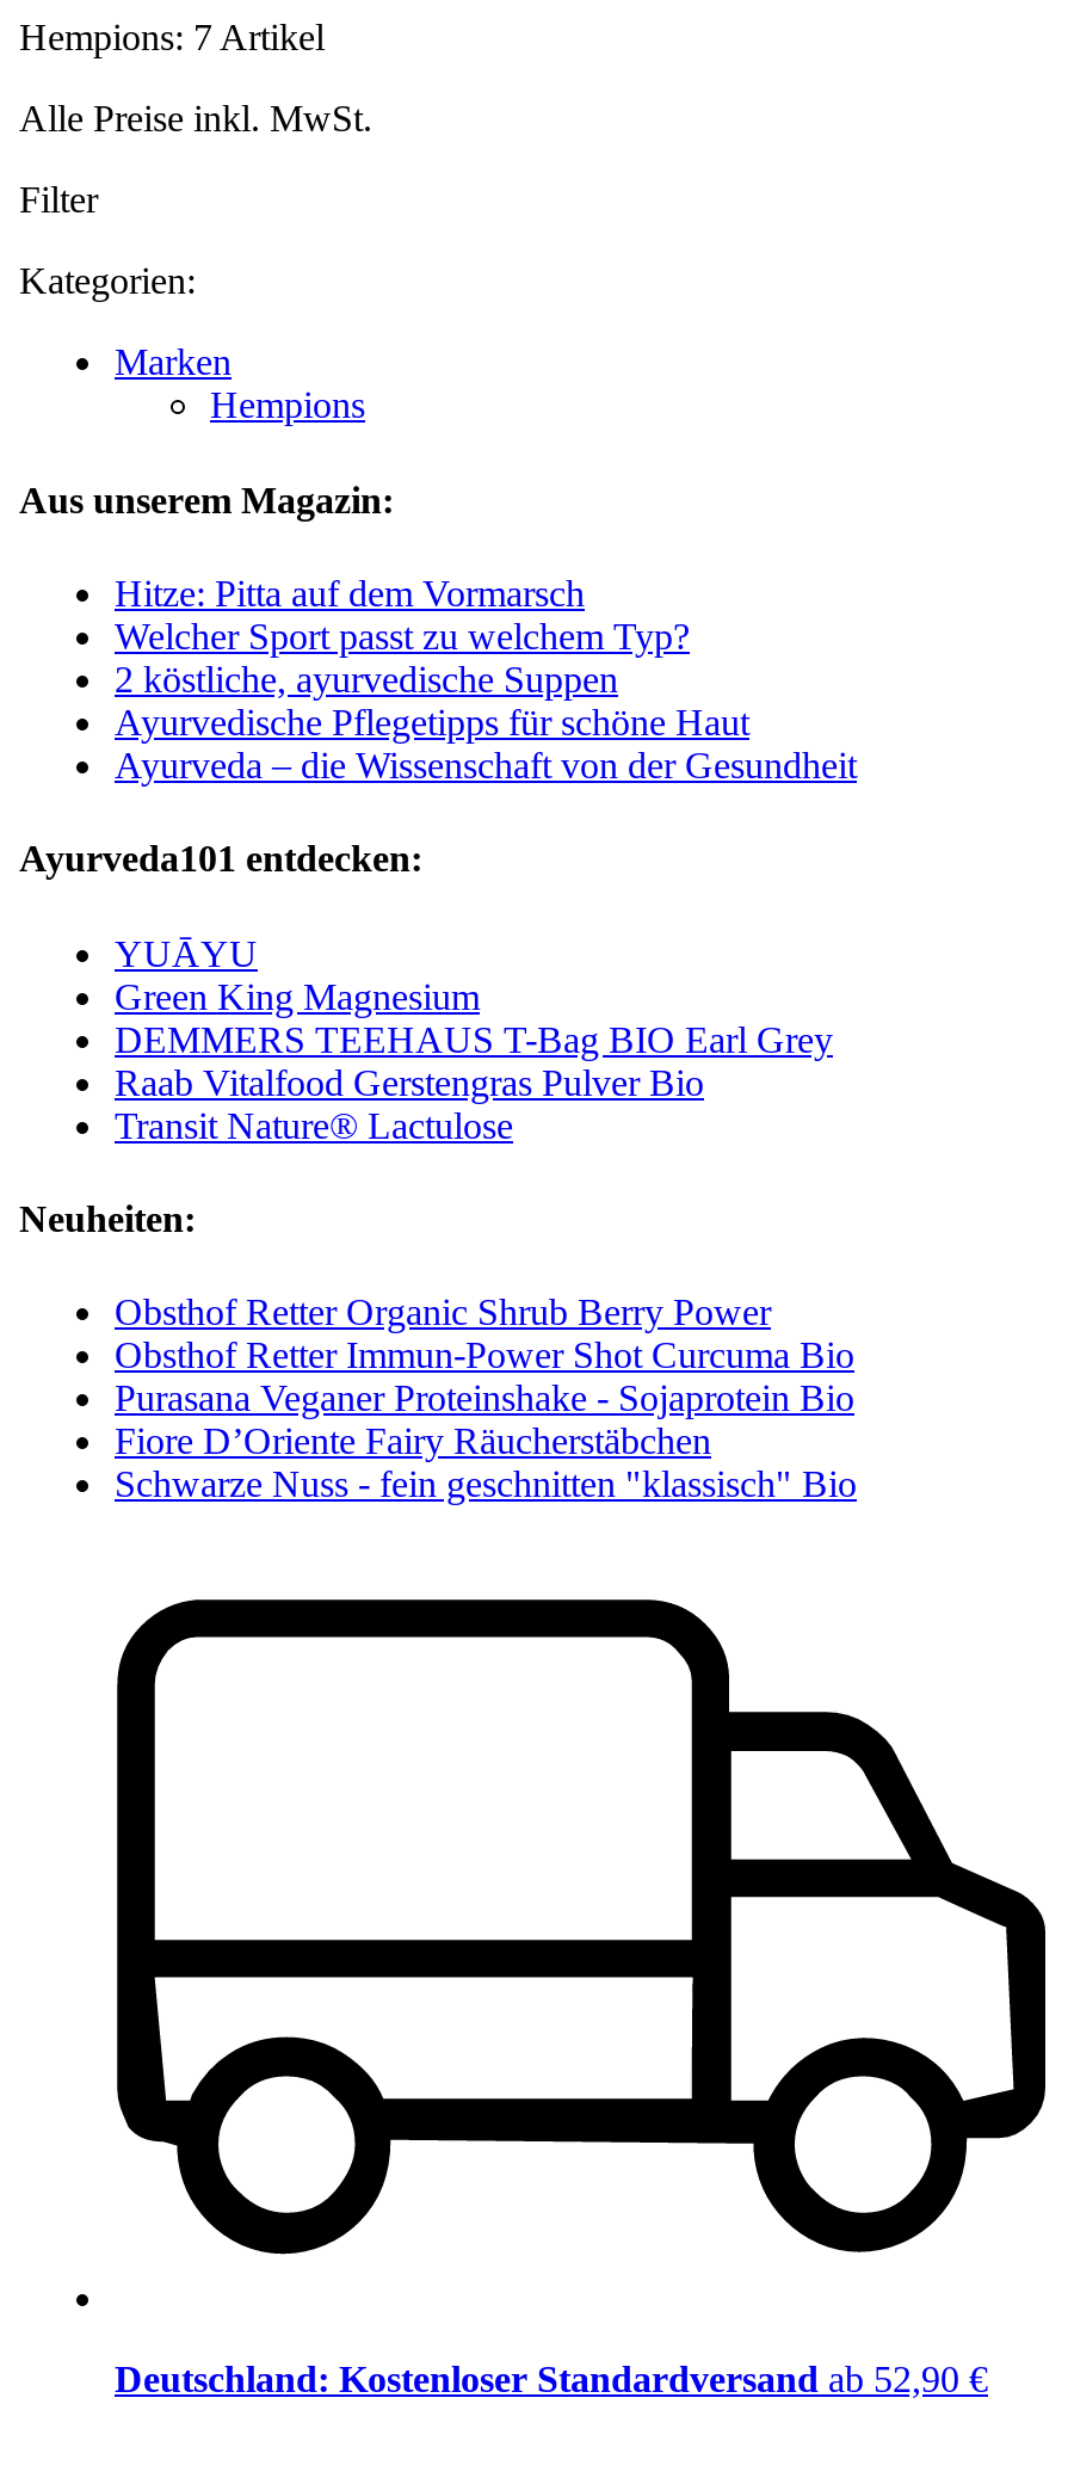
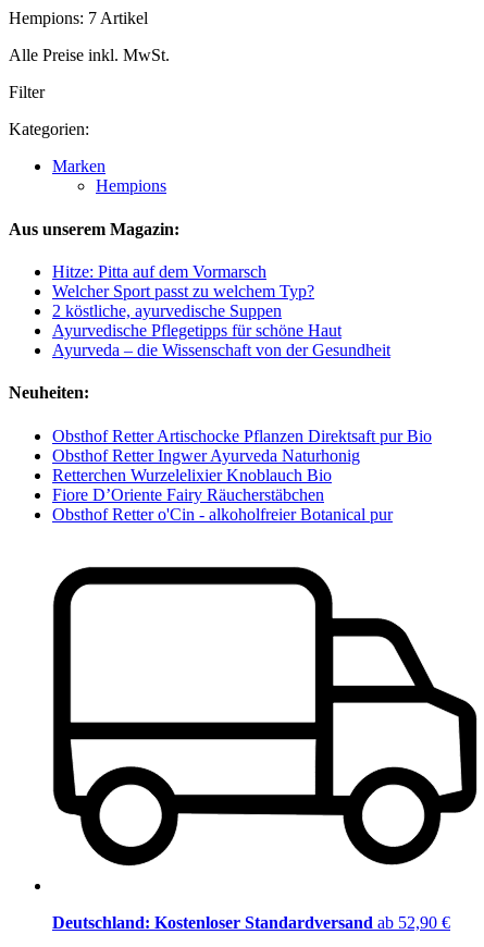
[19,838,833,1145] Ayurveda101 entdecken: | YUĀYU | Green King Magnesium | DEMMERS TEEHAUS T-Bag BIO Earl Grey | Raab Vitalfood Gerstengras Pulver Bio | Transit Nature® Lactulose -> none
[115,1292,854,1418] Obsthof Retter Organic Shrub Berry Power | Obsthof Retter Immun-Power Shot Curcuma Bio | Purasana Veganer Proteinshake - Sojaprotein Bio -> [52,426,432,484] Obsthof Retter Artischocke Pflanzen Direktsaft pur Bio | Obsthof Retter Ingwer Ayurveda Naturhonig | Retterchen Wurzelelixier Knoblauch Bio
[115,1463,857,1504] Schwarze Nuss - fein geschnitten "klassisch" Bio -> [52,505,393,523] Obsthof Retter o'Cin - alkoholfreier Botanical pur

